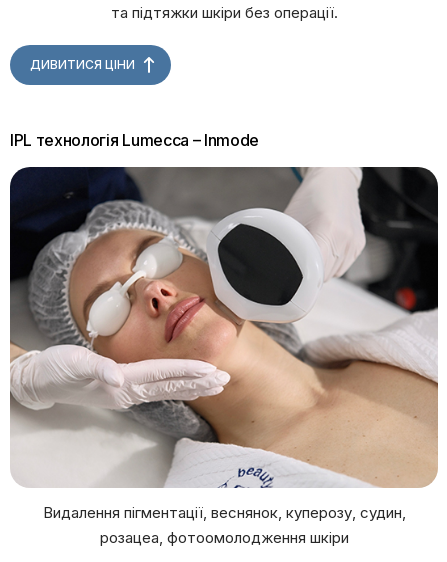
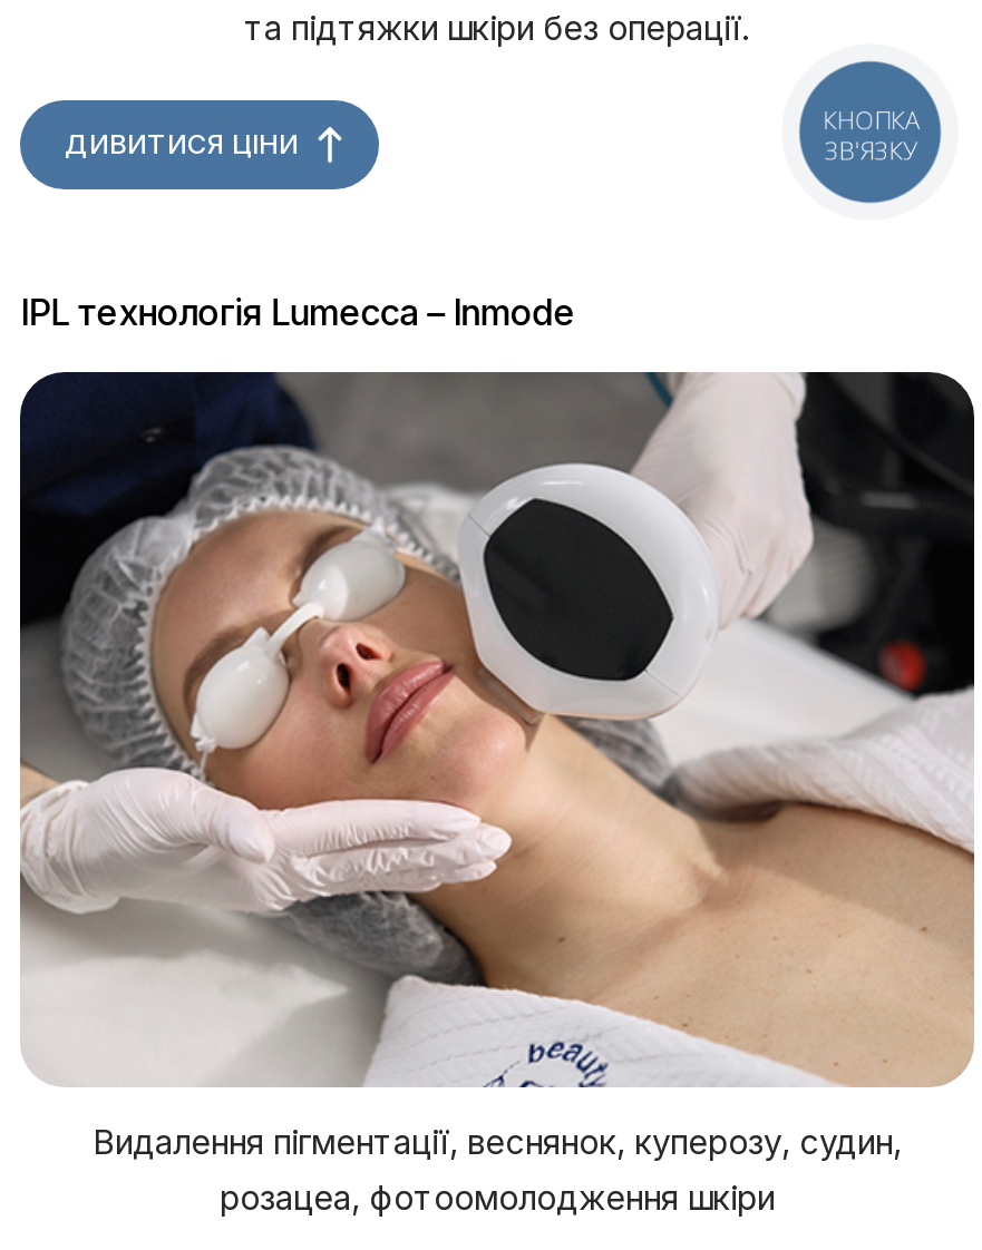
none -> [796,58,943,205] [image]

